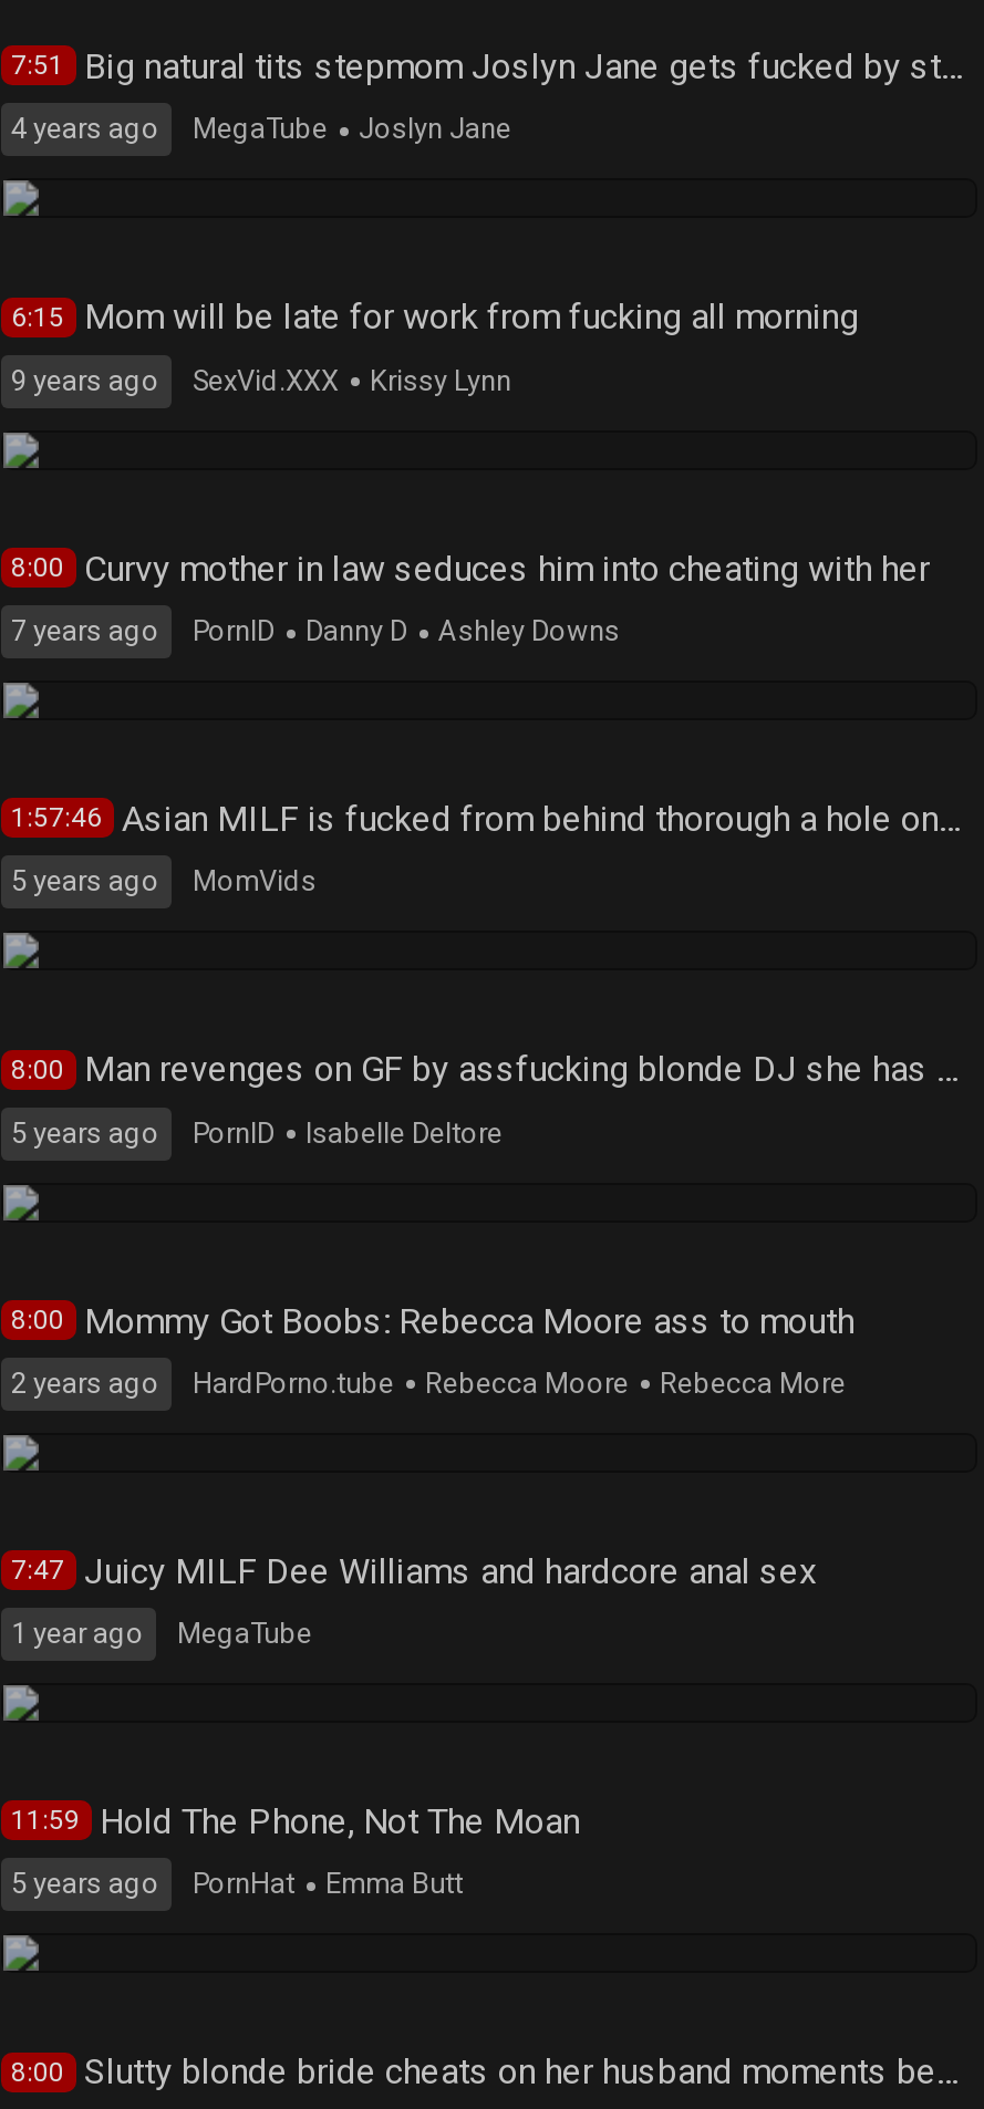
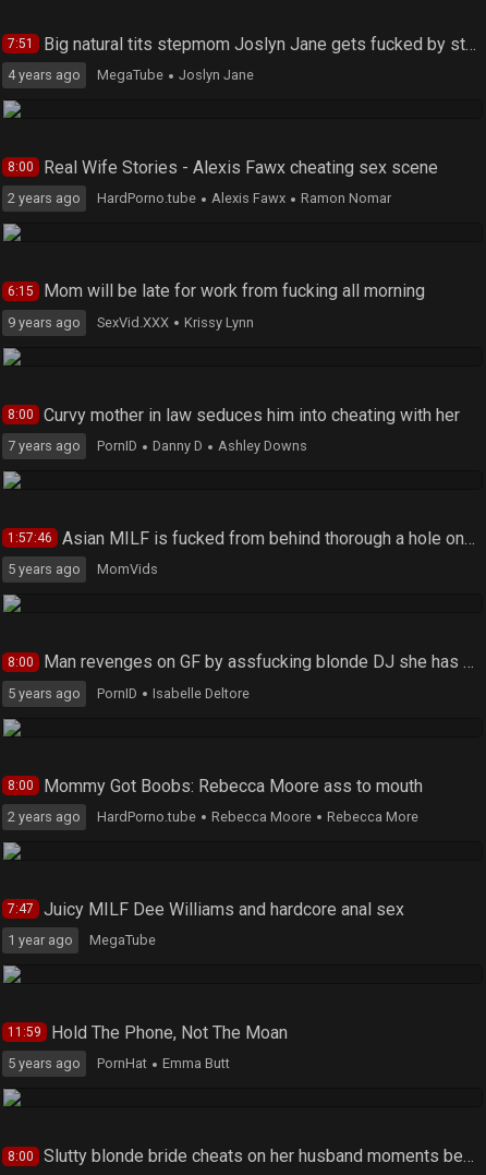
none -> [7,157,438,207] 8:00 Real Wife Stories - Alexis Fawx cheating sex scene | 2 years ago | HardPorno.tube | Alexis Fawx Ramon Nomar

